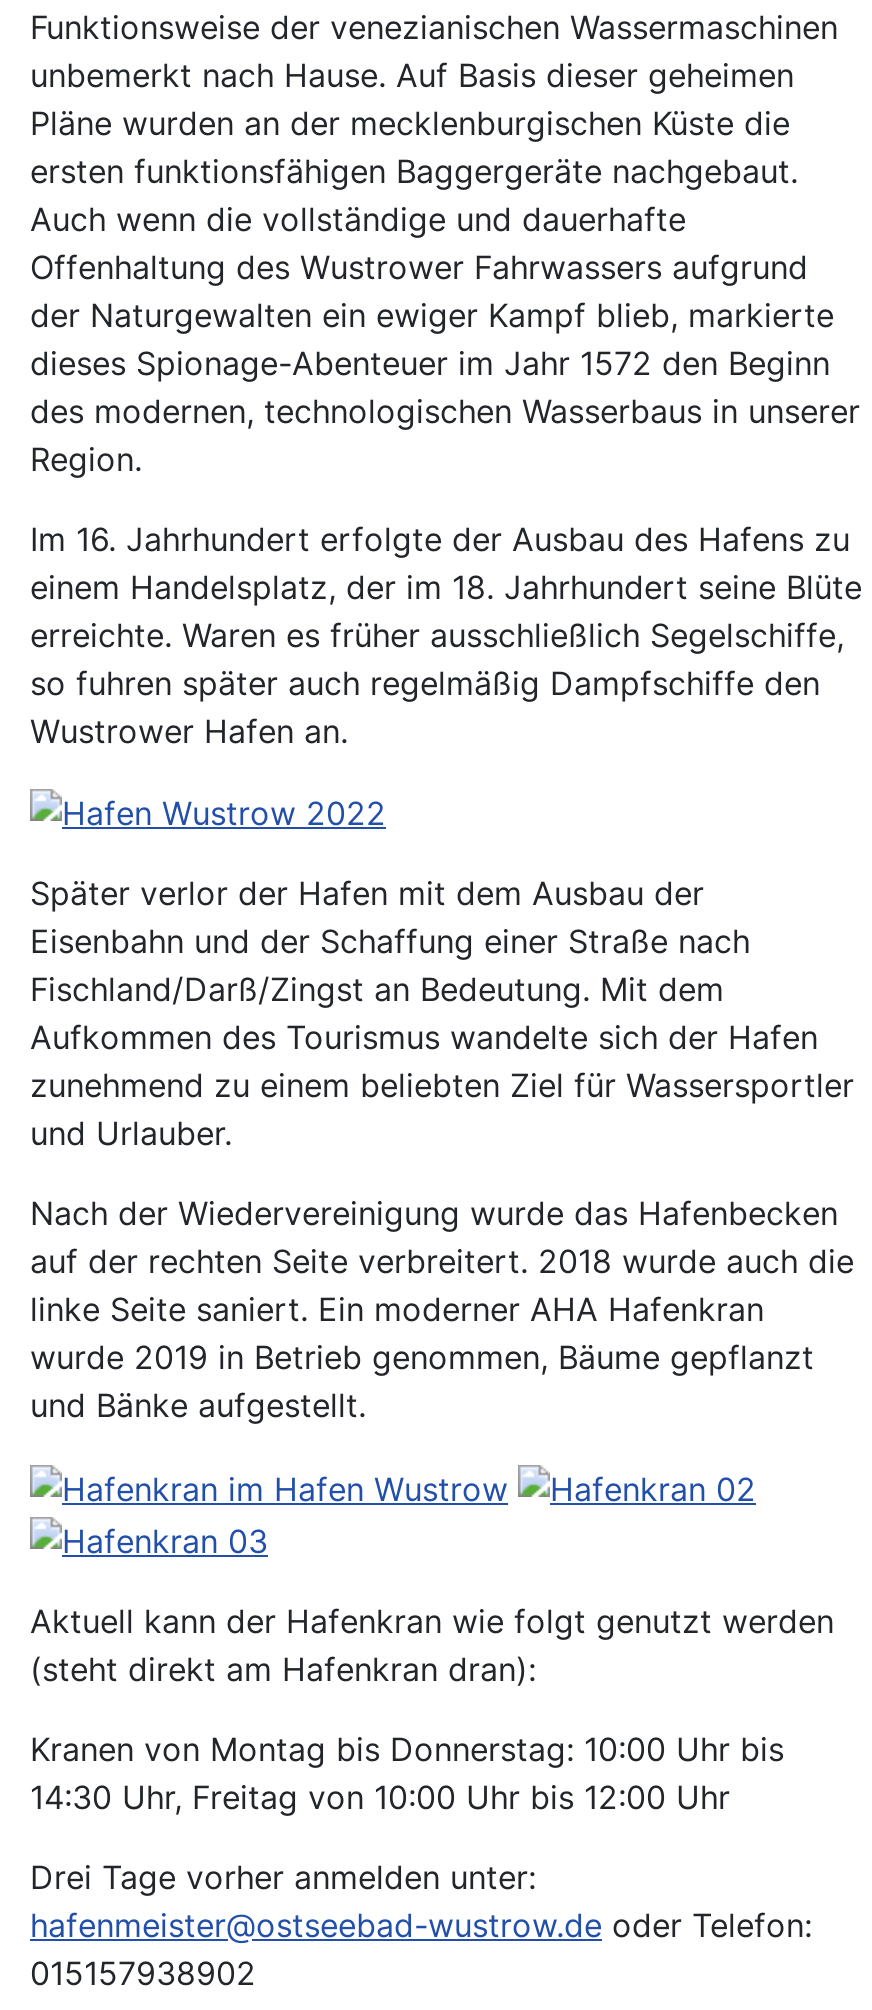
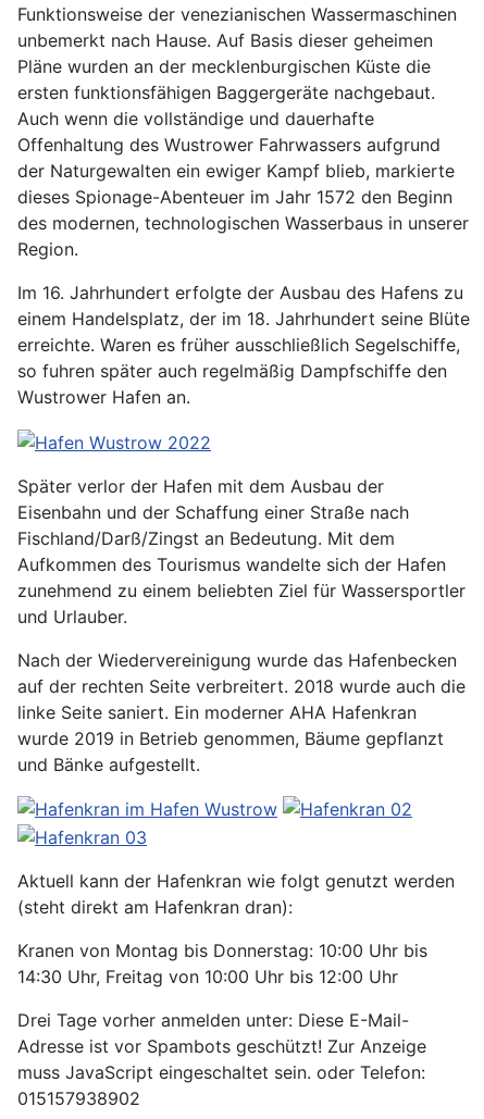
[30,1856,812,1944] Drei Tage vorher anmelden unter: | hafenmeister@ostseebad-wustrow.de oder Telefon: -> [17,1009,426,1083] Drei Tage vorher anmelden unter: Diese E-Mail- | Adresse ist vor Spambots geschützt! Zur Anzeige | muss JavaScript eingeschaltet sein. oder Telefon:

